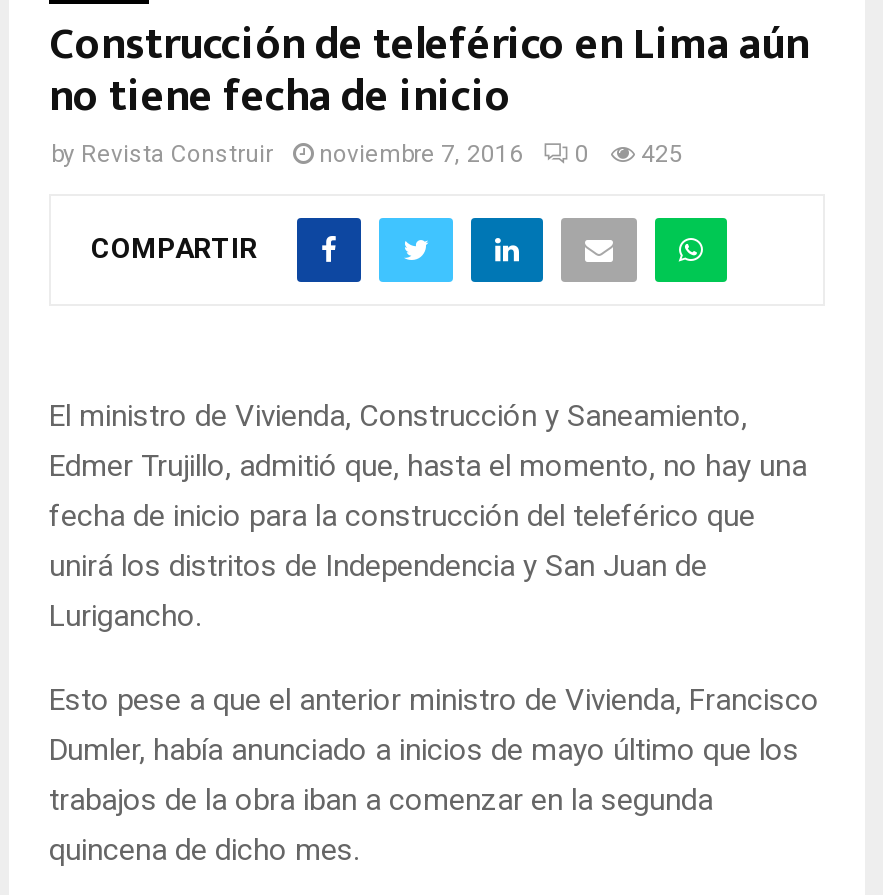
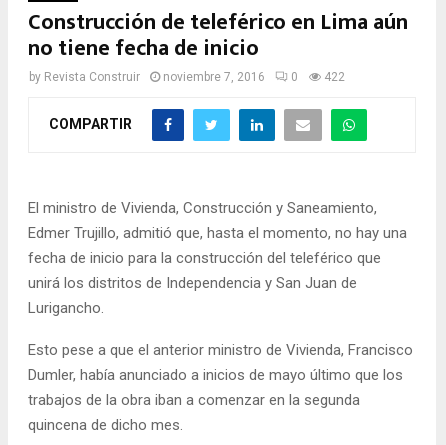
[51,140,683,168] by Revista Construir noviembre 7, 2016 0 425 -> [29,70,345,84] by Revista Construir noviembre 7, 2016 0 422

